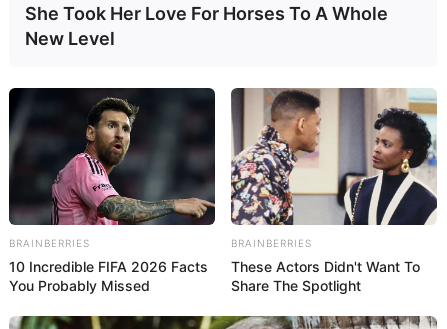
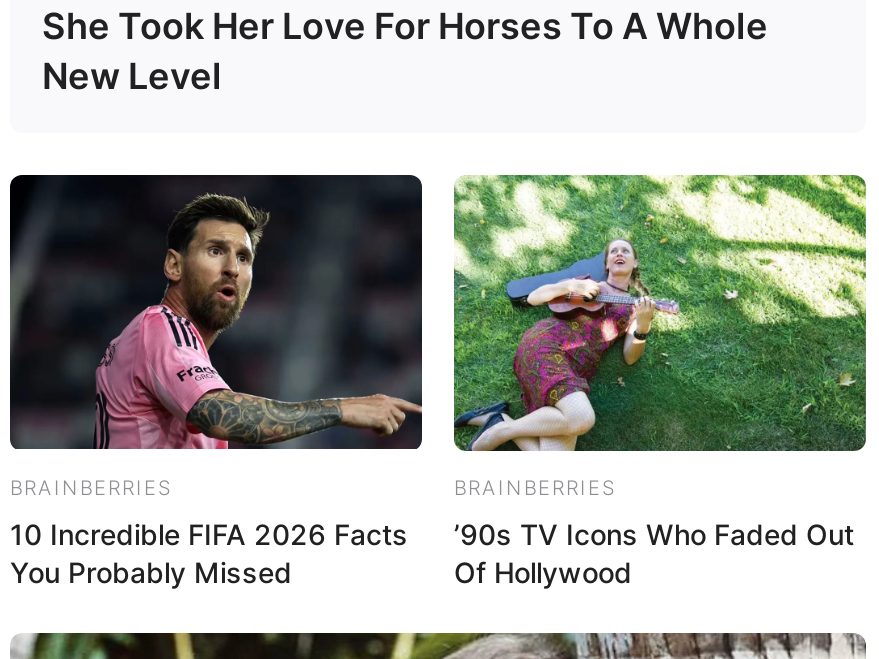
[230,87,438,294] [image] | These Actors Didn't Want To | Share The Spotlight -> [452,174,868,588] [image] | ’90s TV Icons Who Faded Out | Of Hollywood

